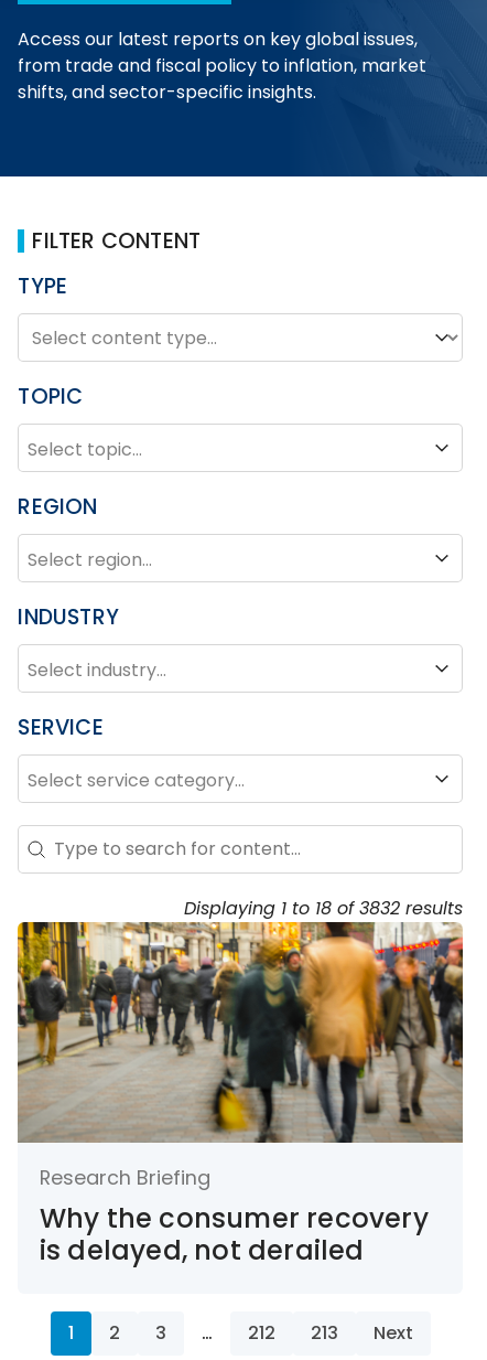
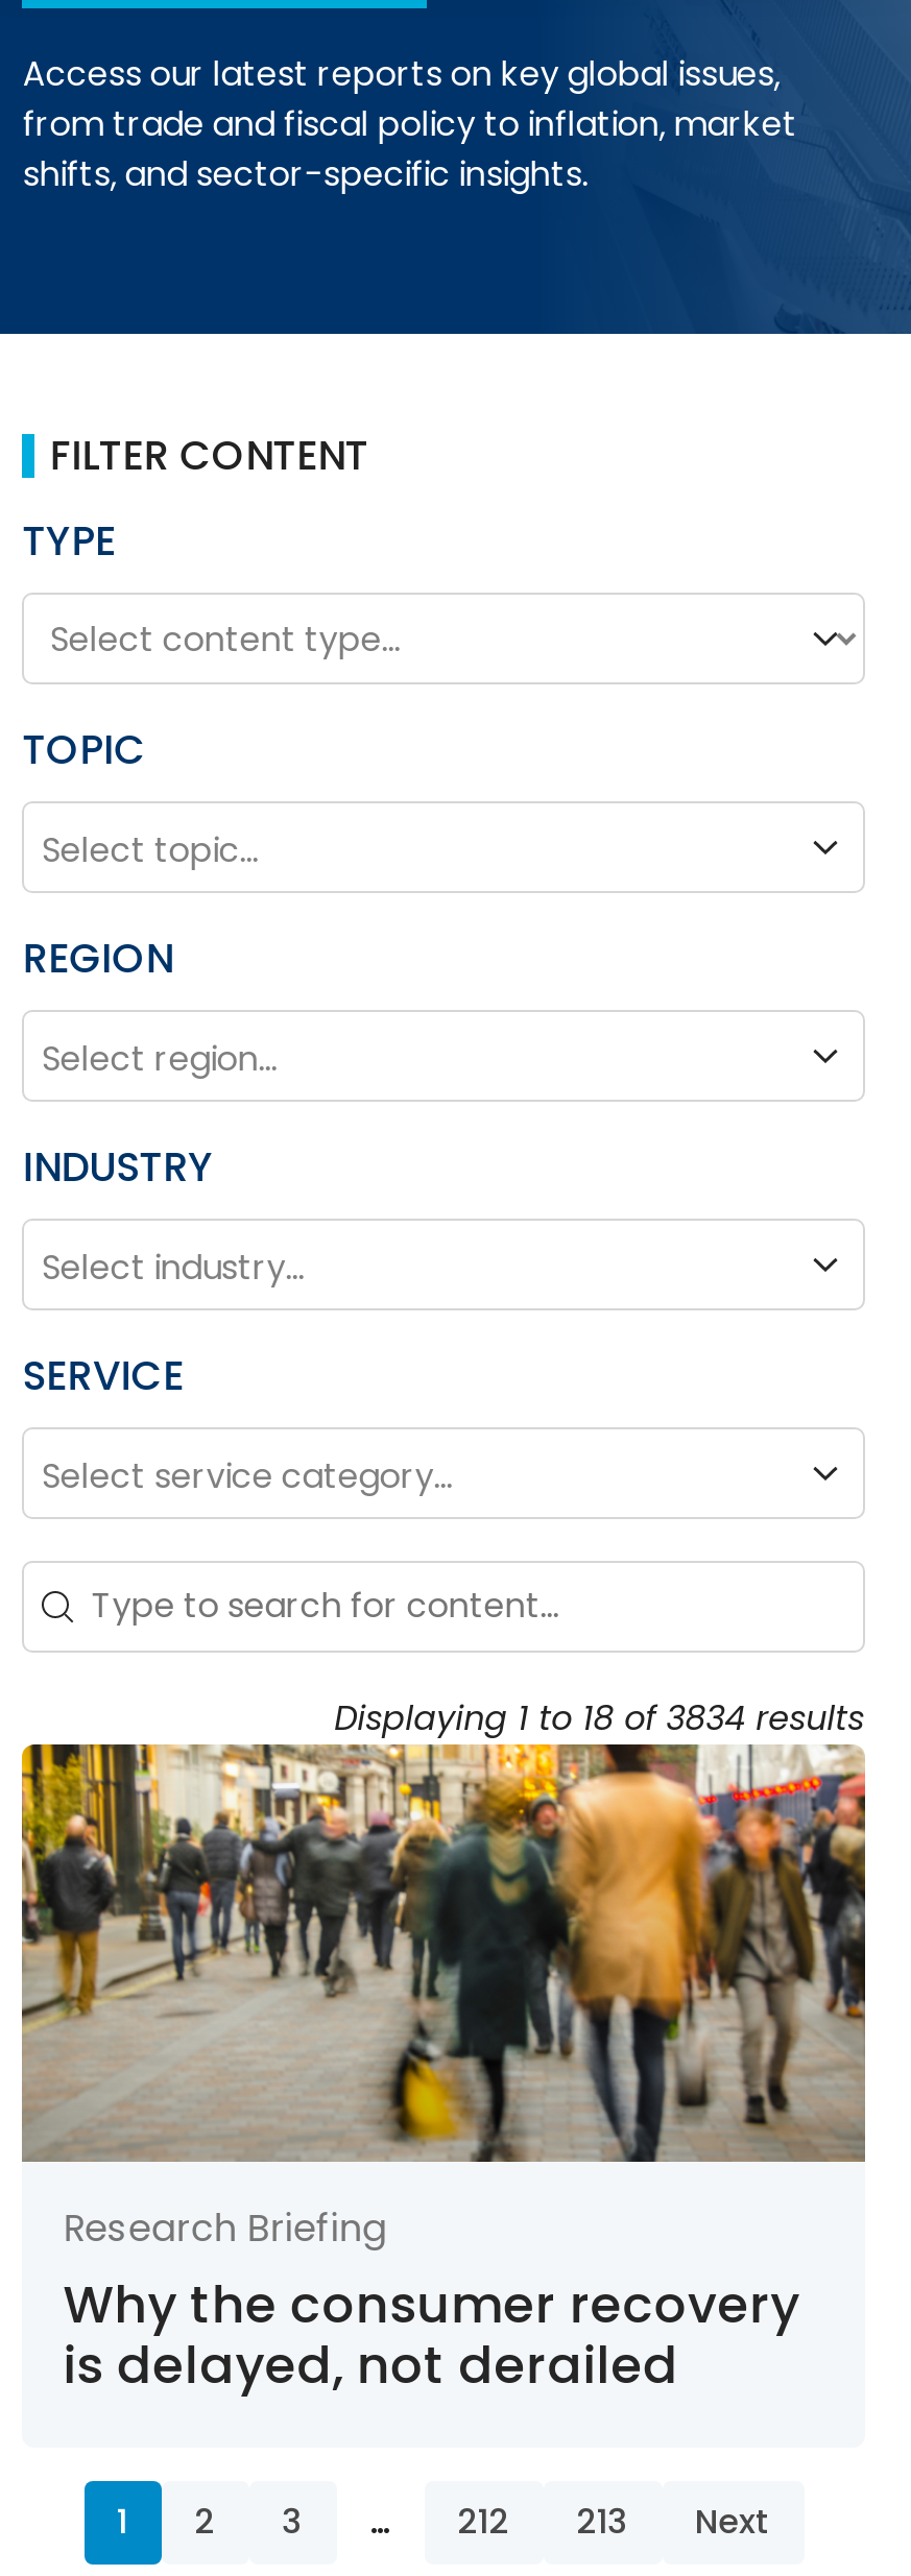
[184,896,462,921] Displaying 1 to 18 of 3832 results -> [334,1695,864,1743] Displaying 1 to 18 of 3834 results

